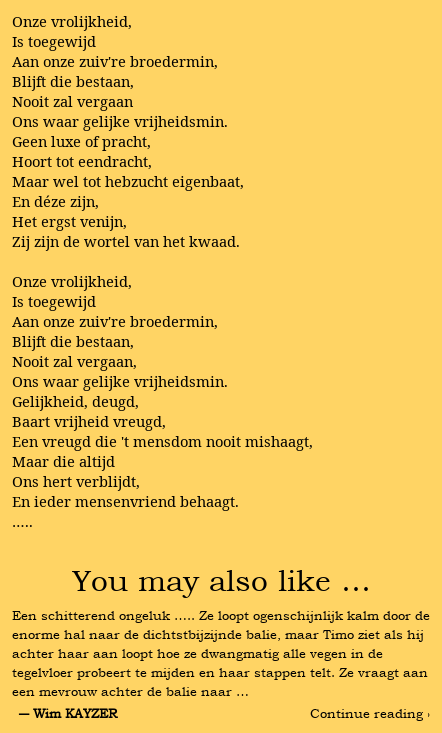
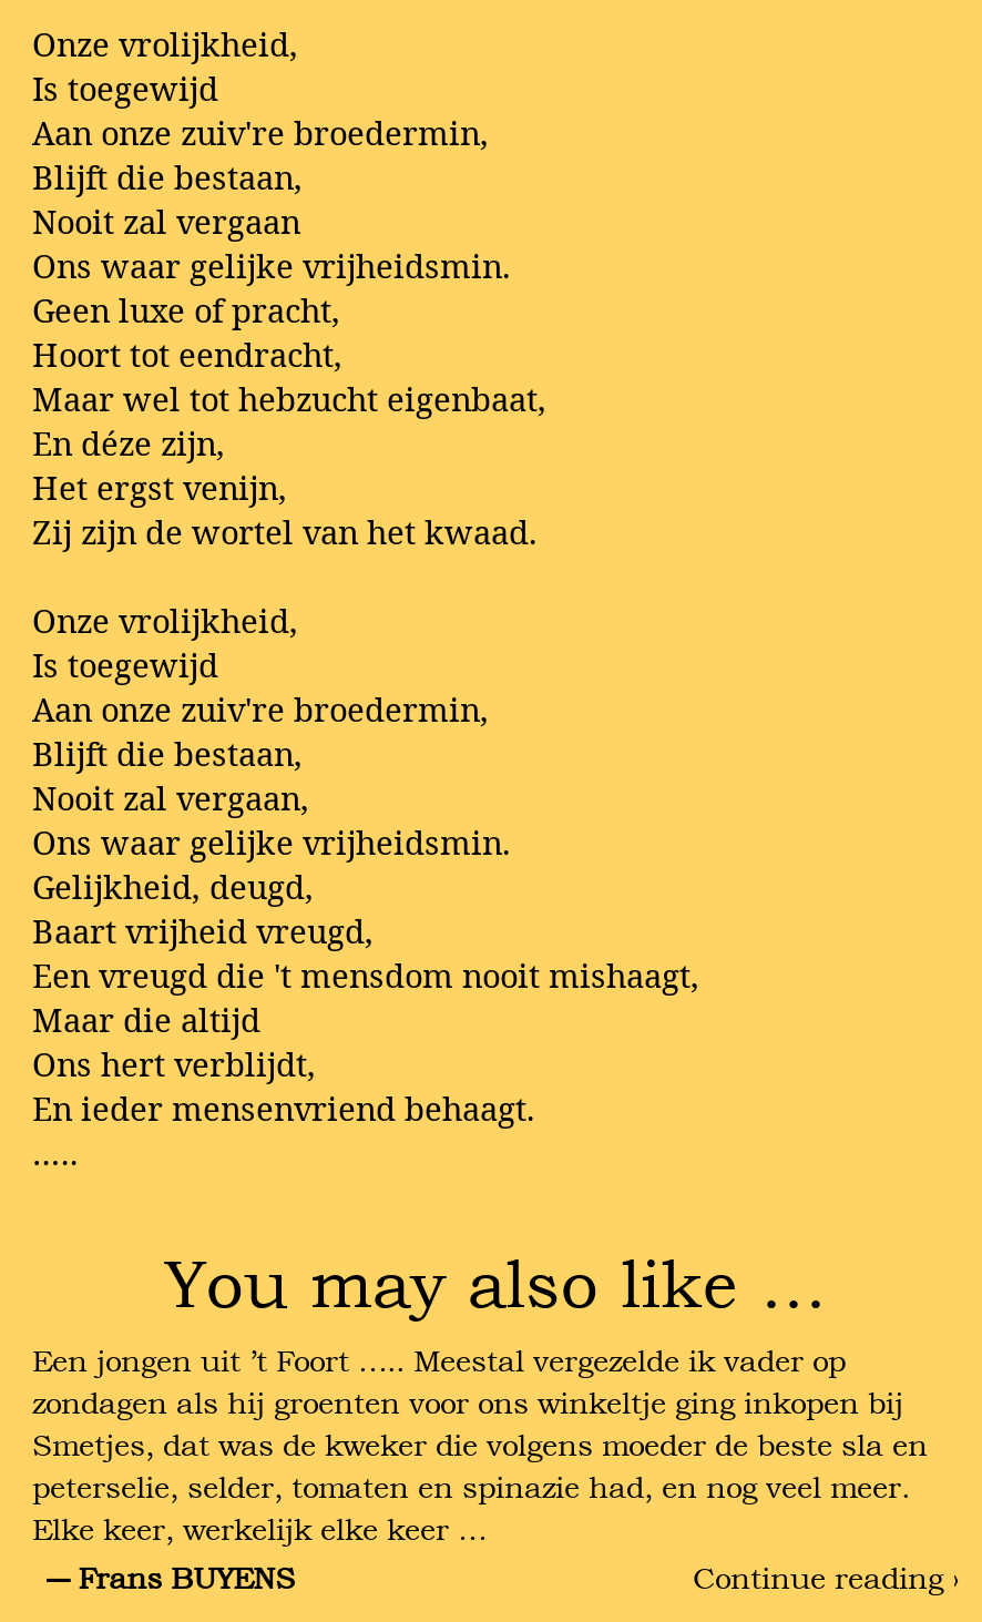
[12,606,430,722] Een schitterend ongeluk ….. Ze loopt ogenschijnlijk kalm door de | enorme hal naar de dichtstbijzijnde balie, maar Timo ziet als hij | achter haar aan loopt hoe ze dwangmatig alle vegen in de | tegelvloer probeert te mijden en haar stappen telt. Ze vraagt aan | een mevrouw achter de balie naar … | ― Wim KAYZER -> [32,1340,928,1598] Een jongen uit ’t Foort ….. Meestal vergezelde ik vader op | zondagen als hij groenten voor ons winkeltje ging inkopen bij | Smetjes, dat was de kweker die volgens moeder de beste sla en | peterselie, selder, tomaten en spinazie had, en nog veel meer. | Elke keer, werkelijk elke keer … | ― Frans BUYENS

